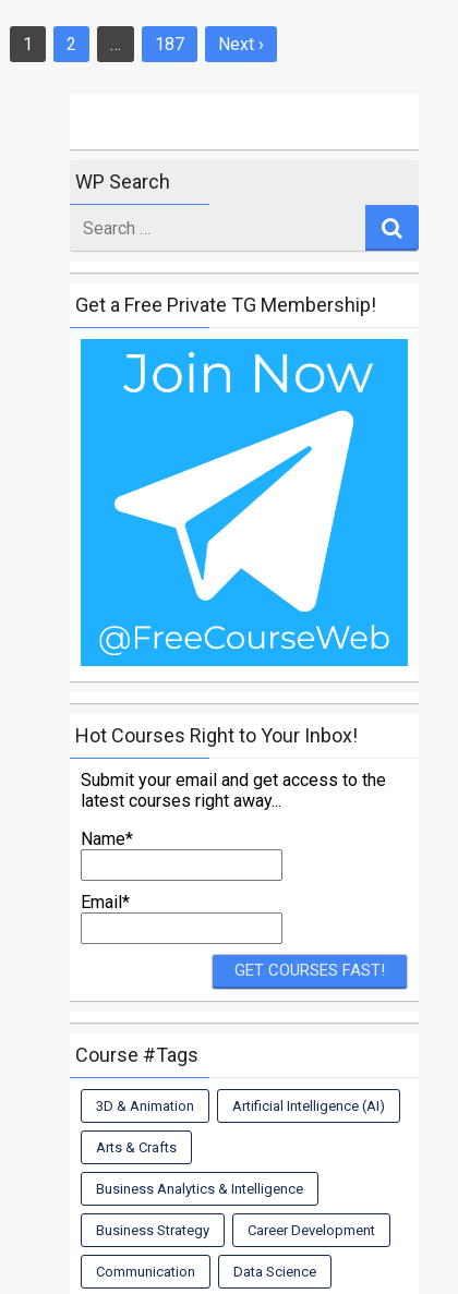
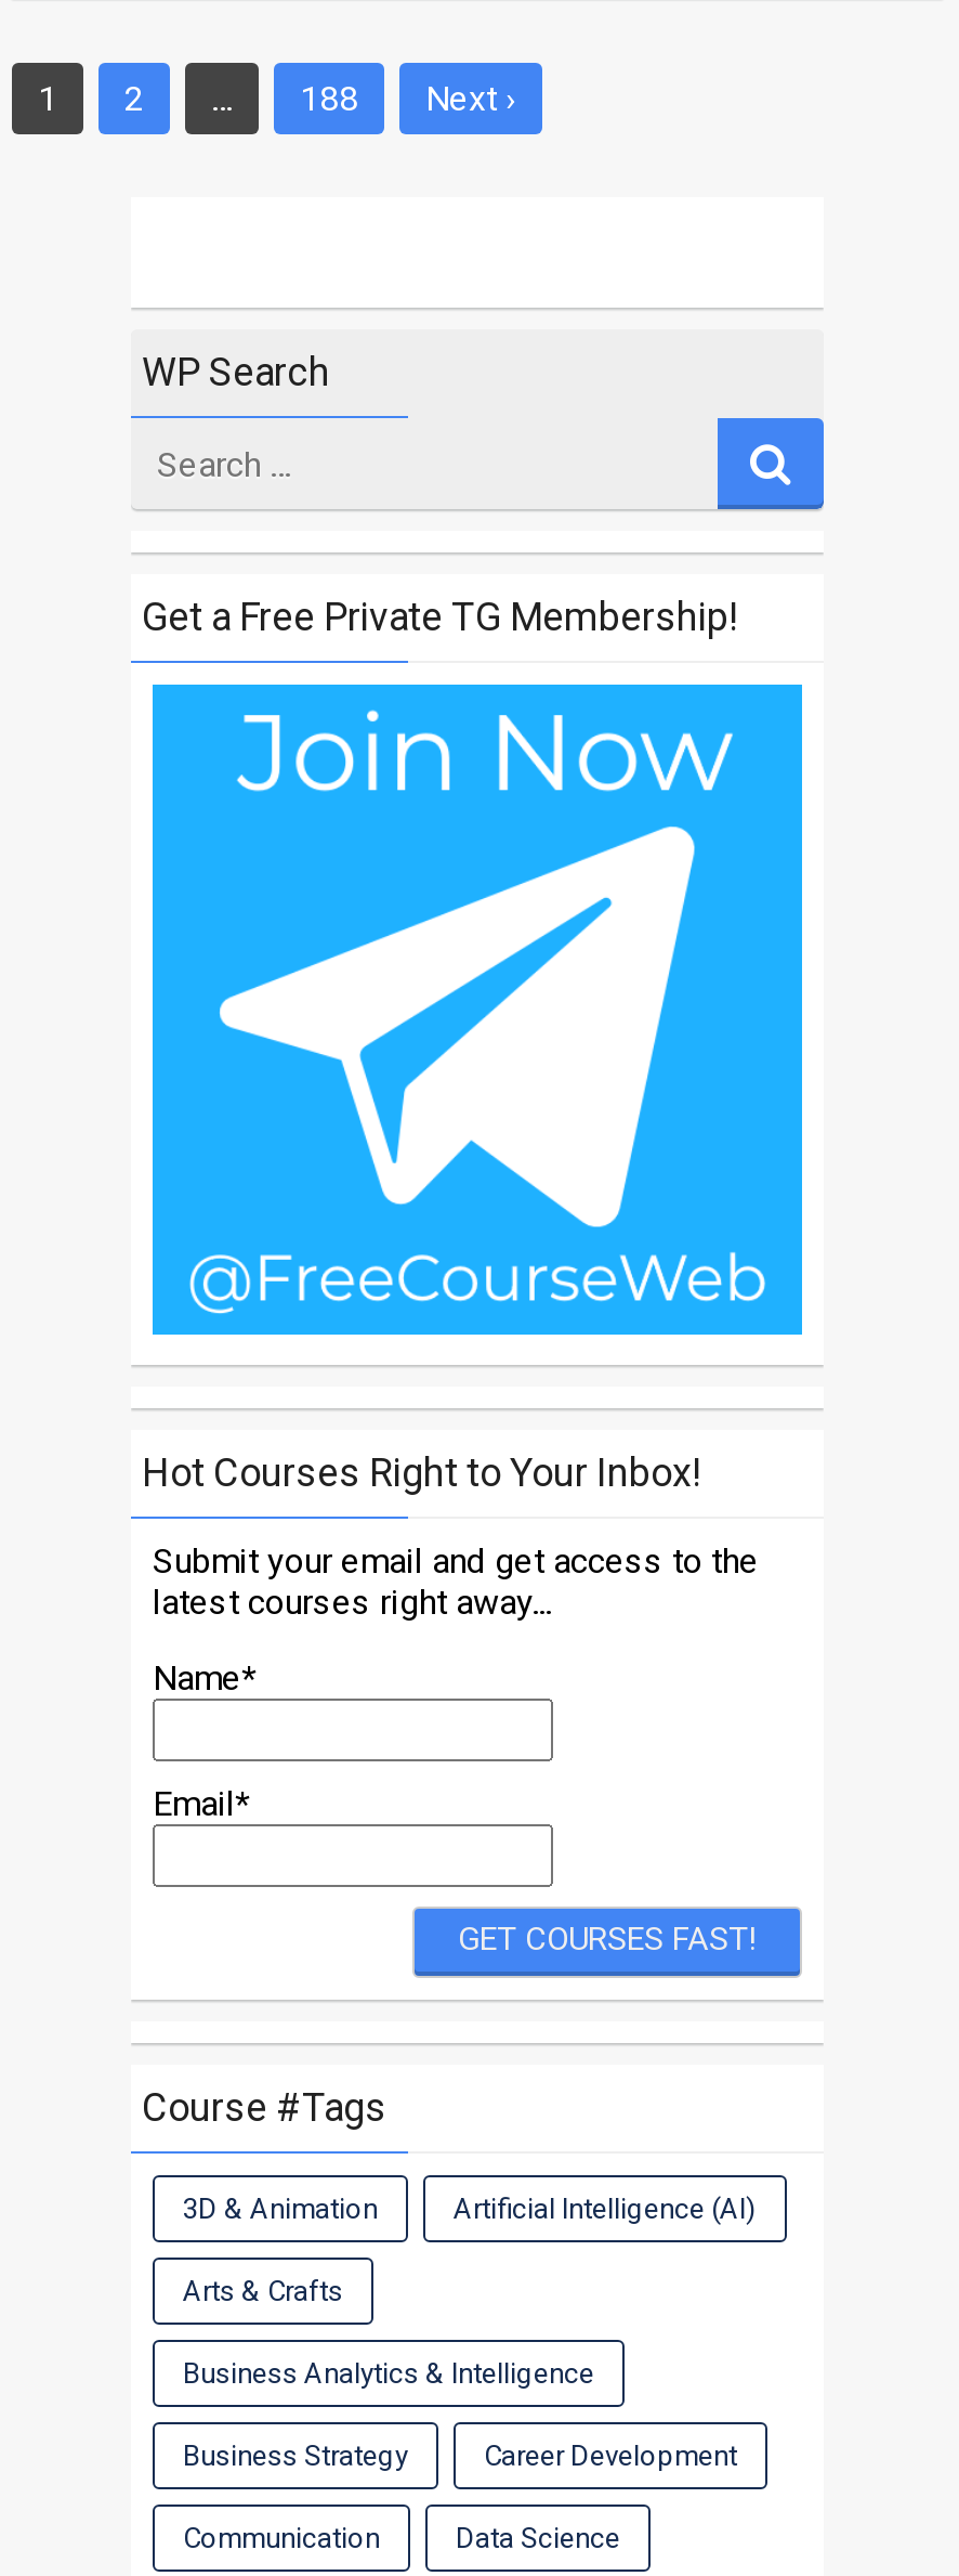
[155,34,184,55] 187 -> [300,78,358,119] 188

